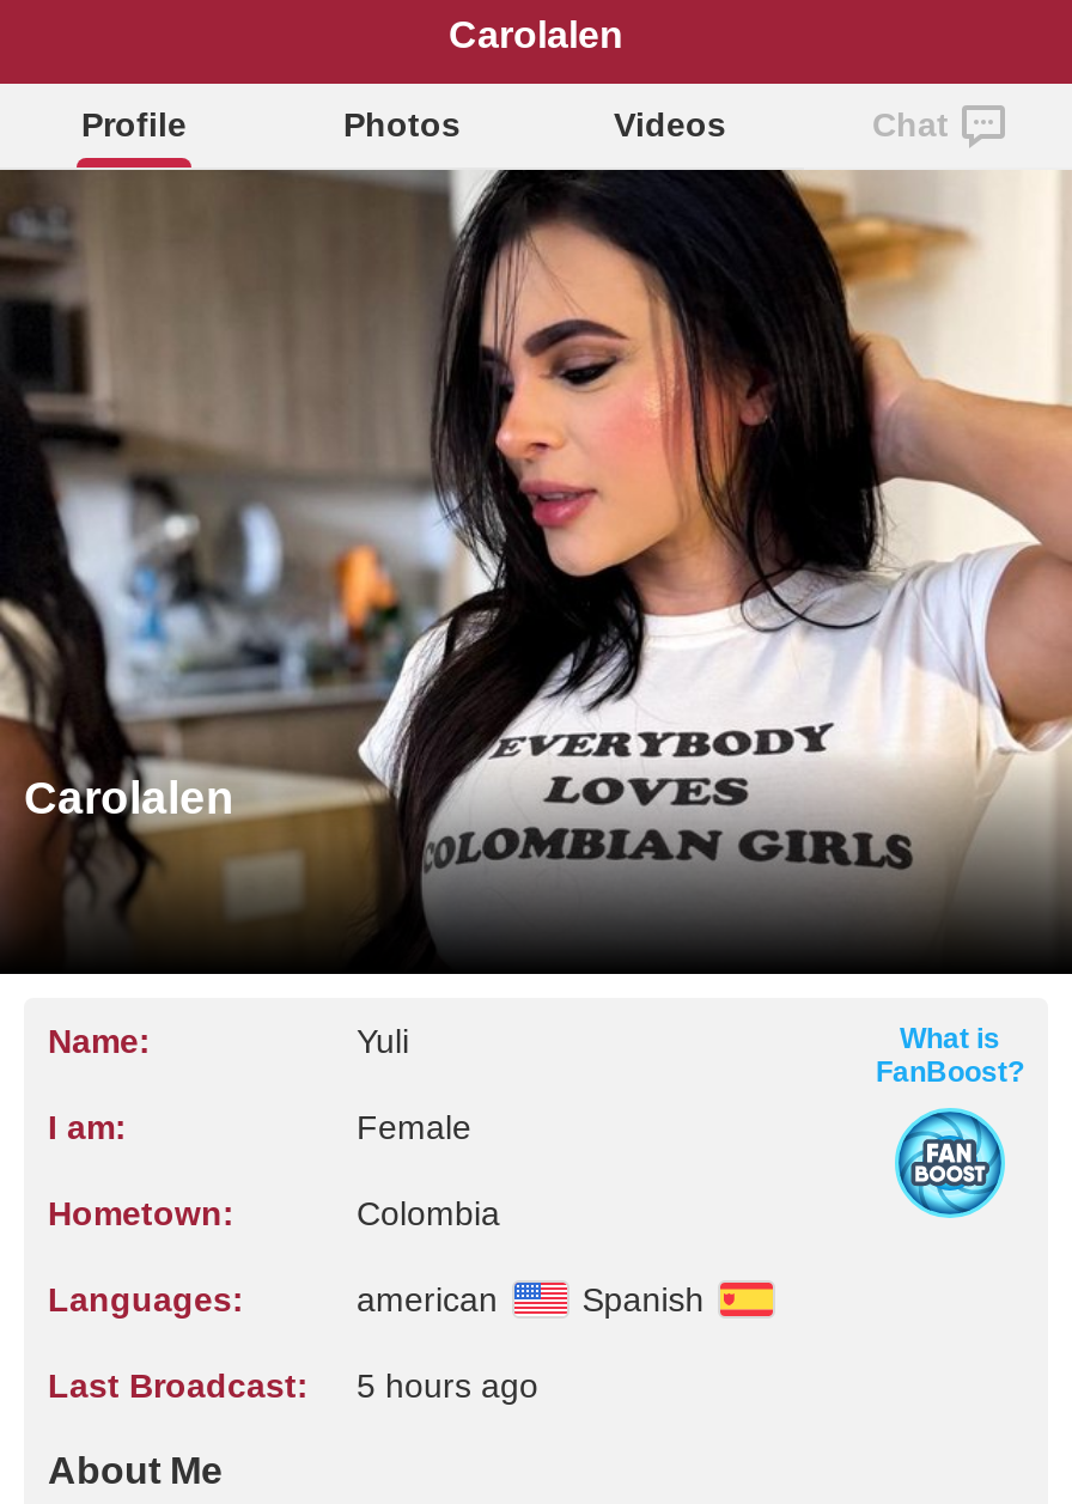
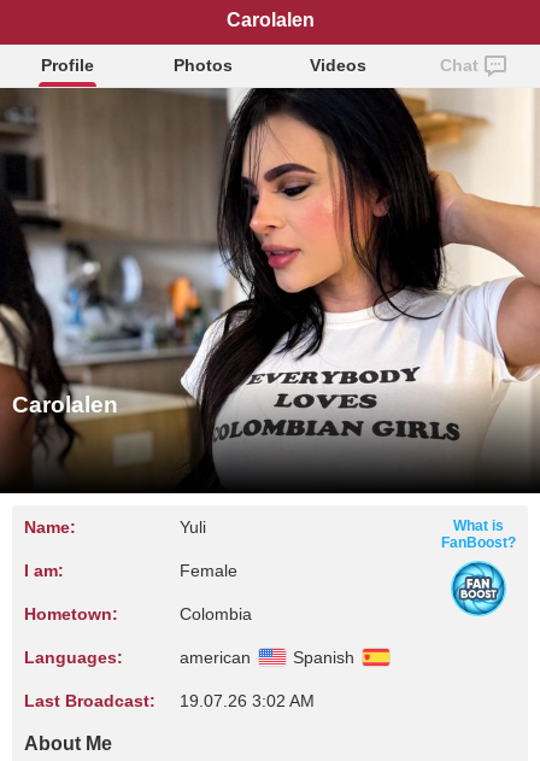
[48,1366,538,1405] Last Broadcast: 5 hours ago -> [24,691,315,710] Last Broadcast: 19.07.26 3:02 AM

